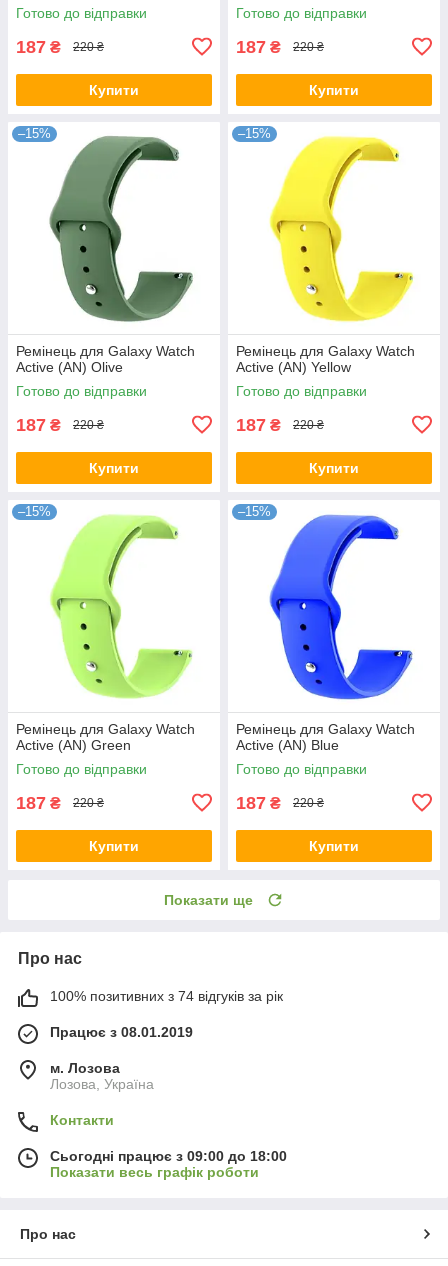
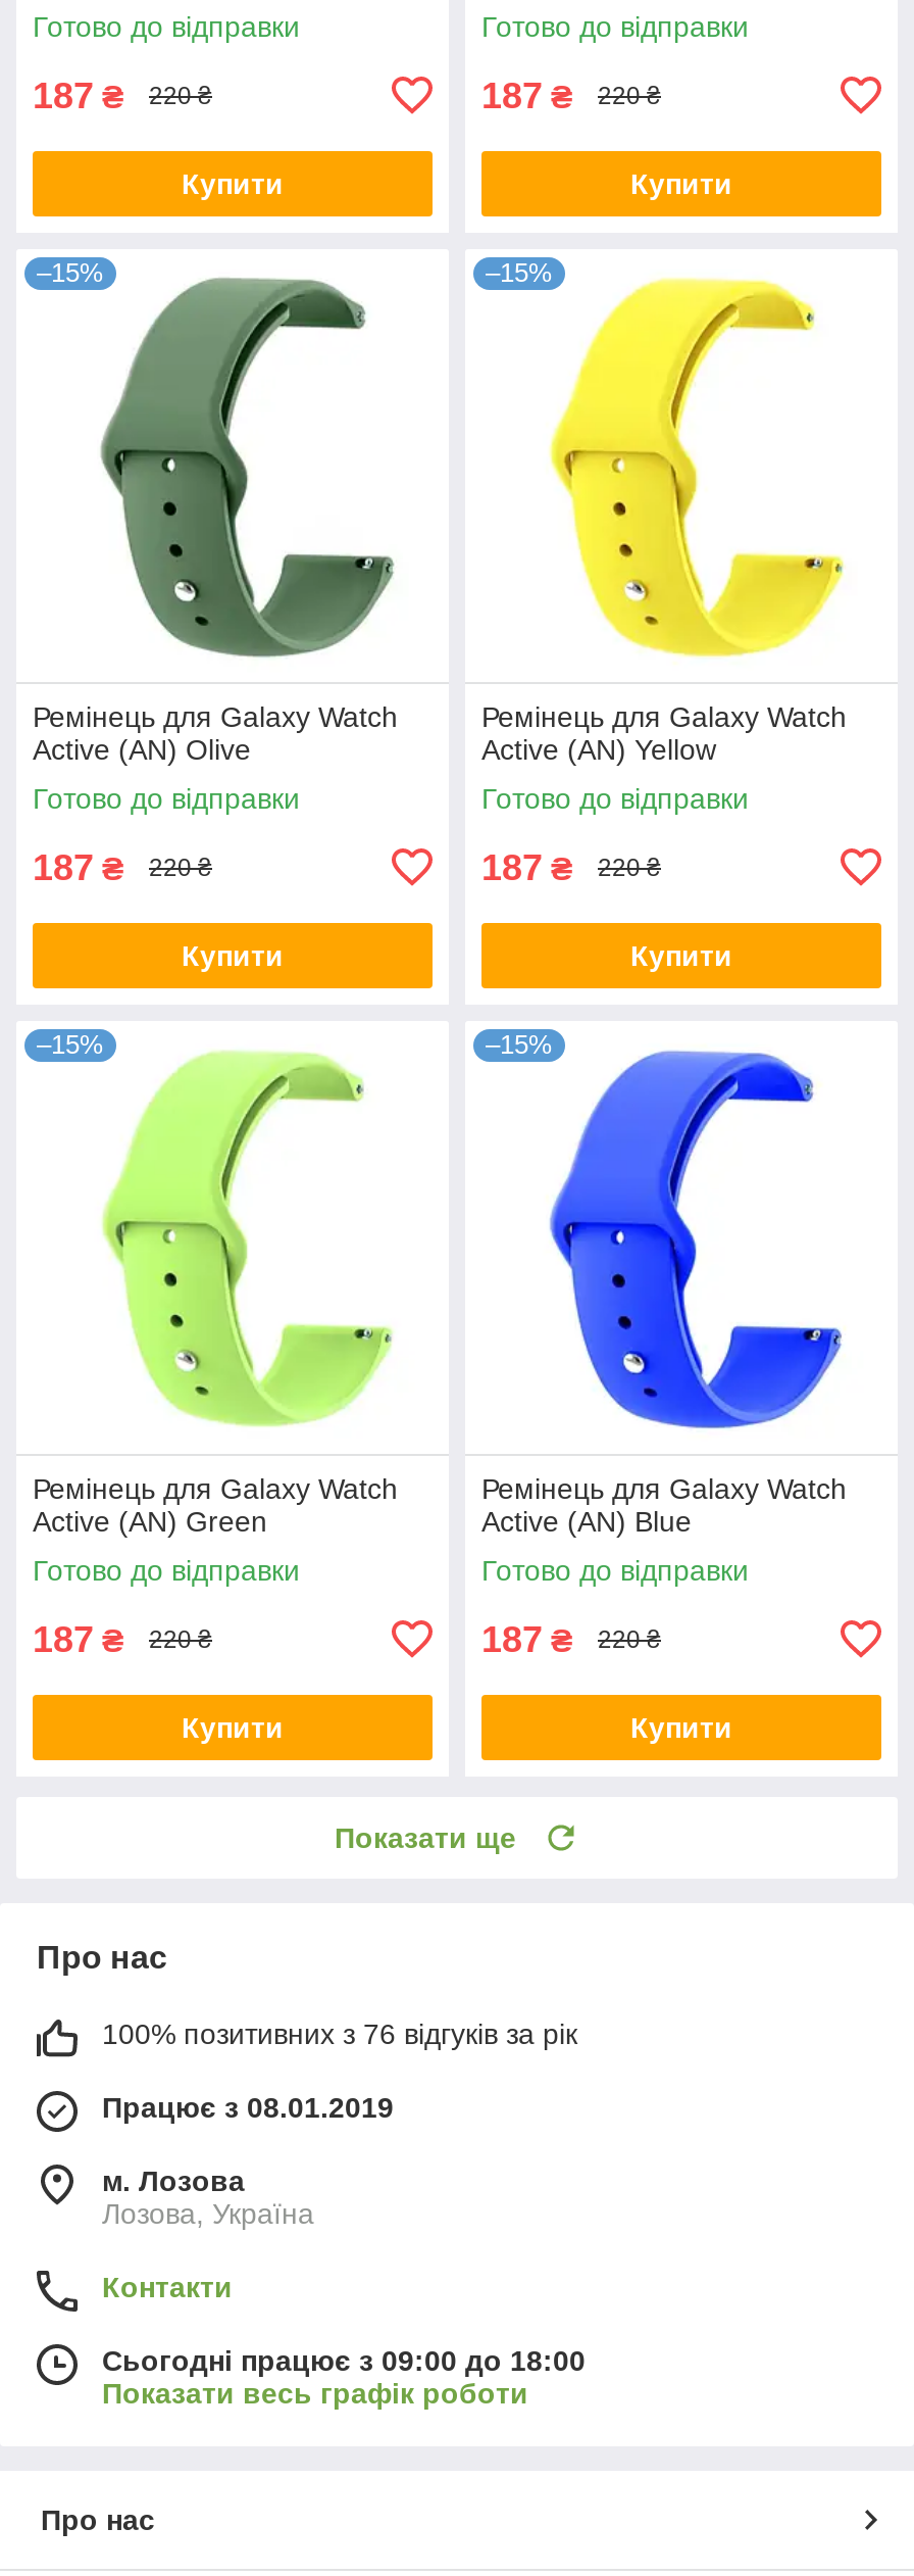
[50,988,283,1004] 100% позитивних з 74 відгуків за рік -> [102,2017,577,2050] 100% позитивних з 76 відгуків за рік

